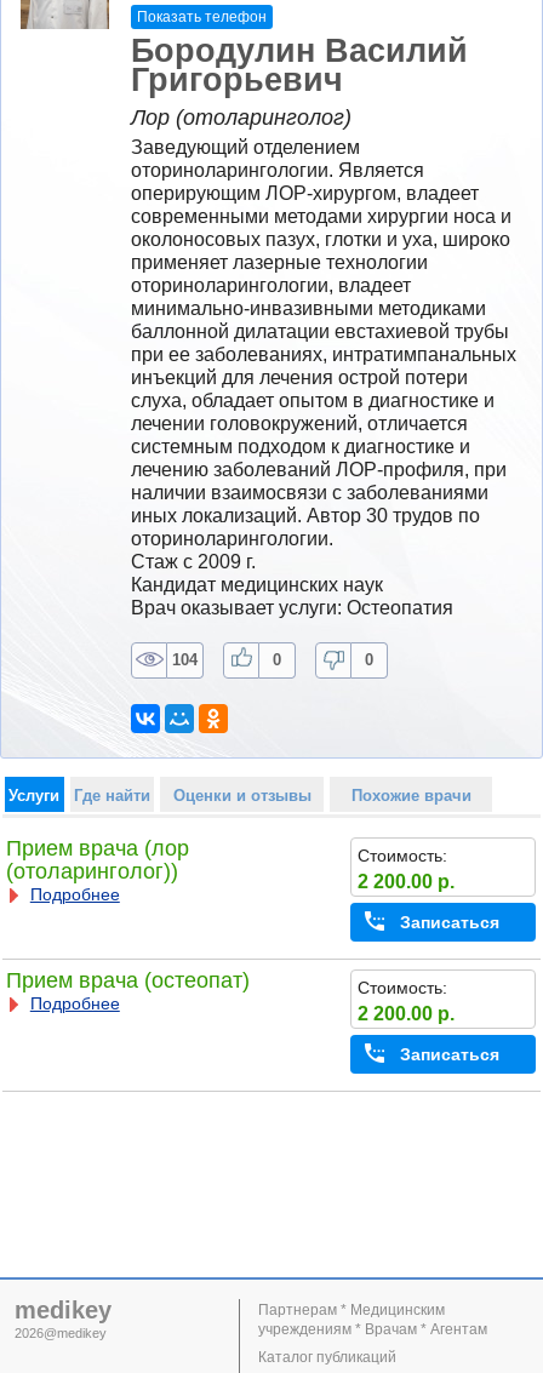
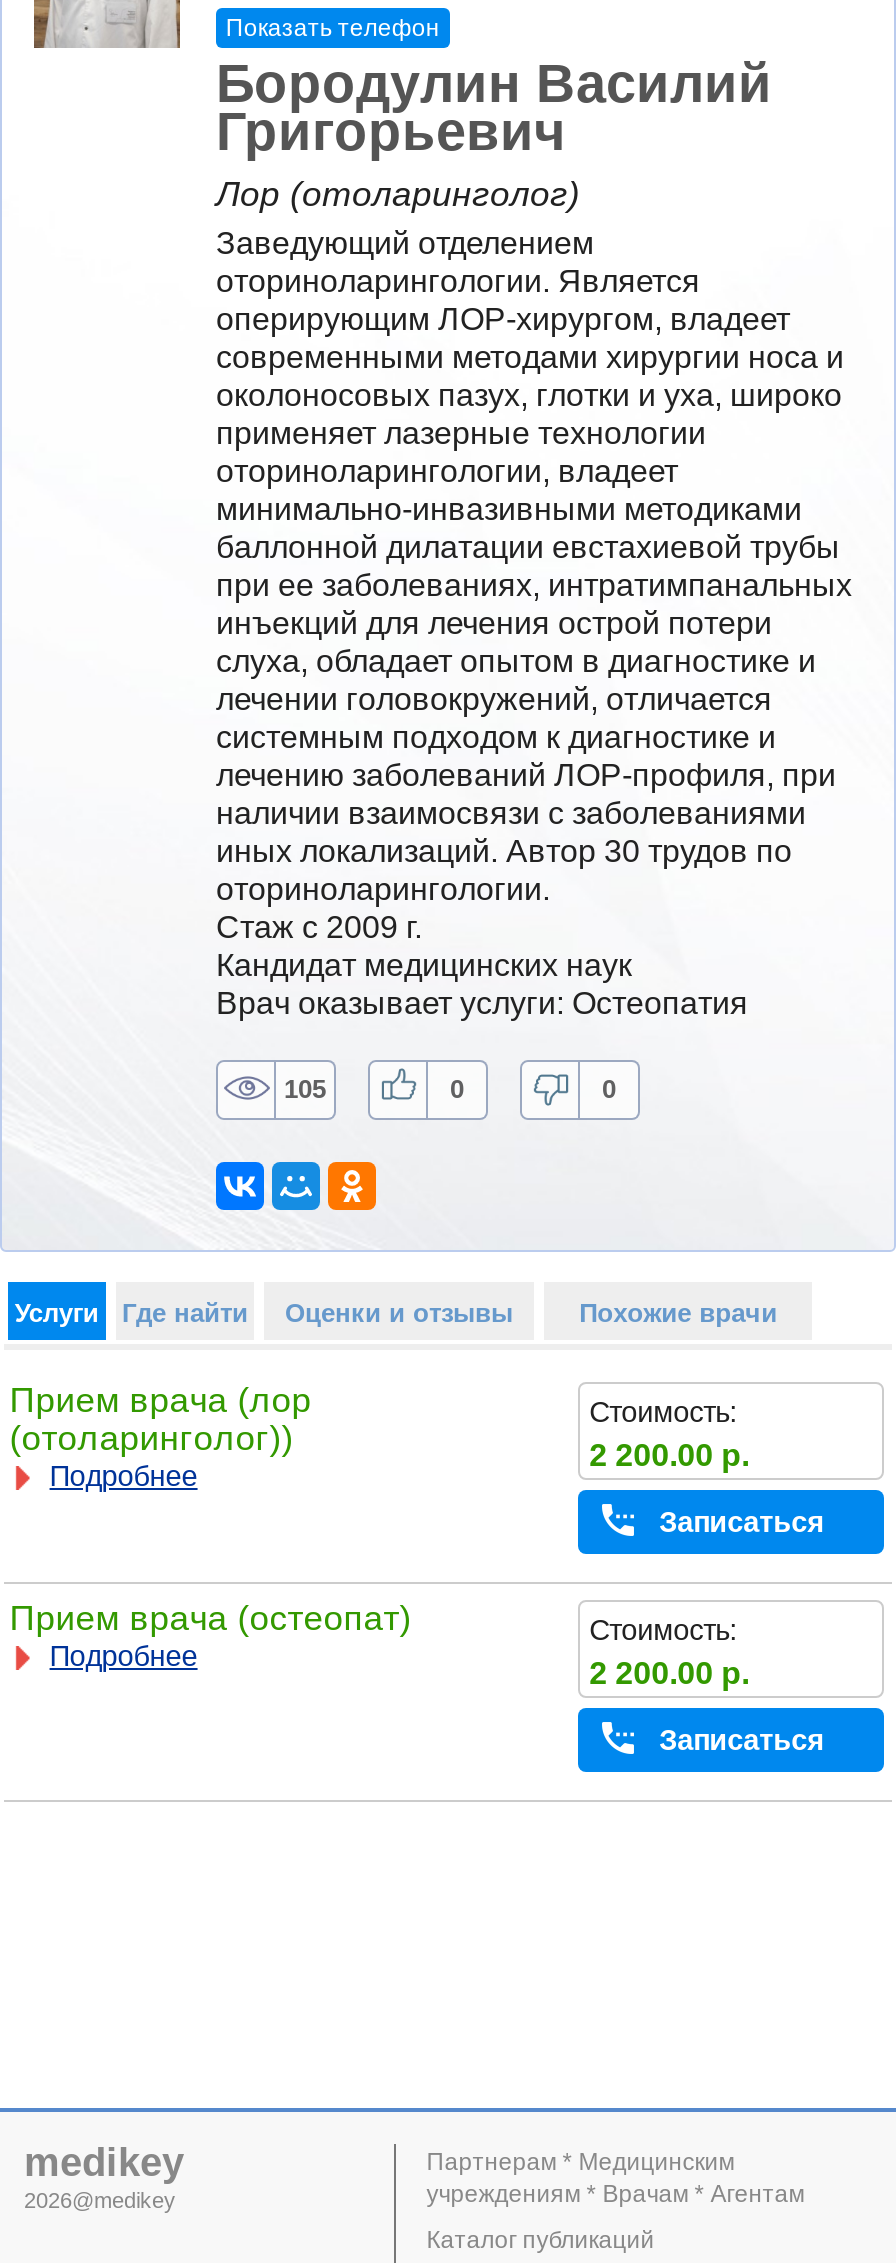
[172,651,198,669] 104 -> [284,1074,326,1104] 105

